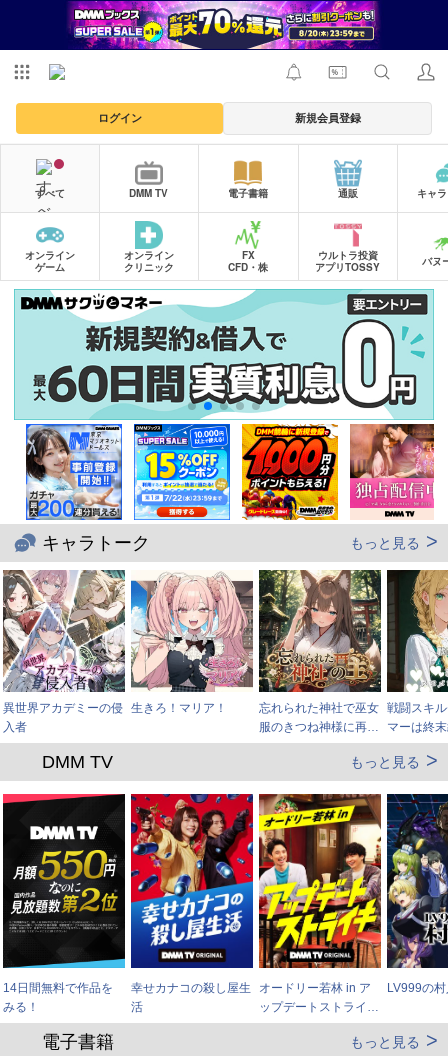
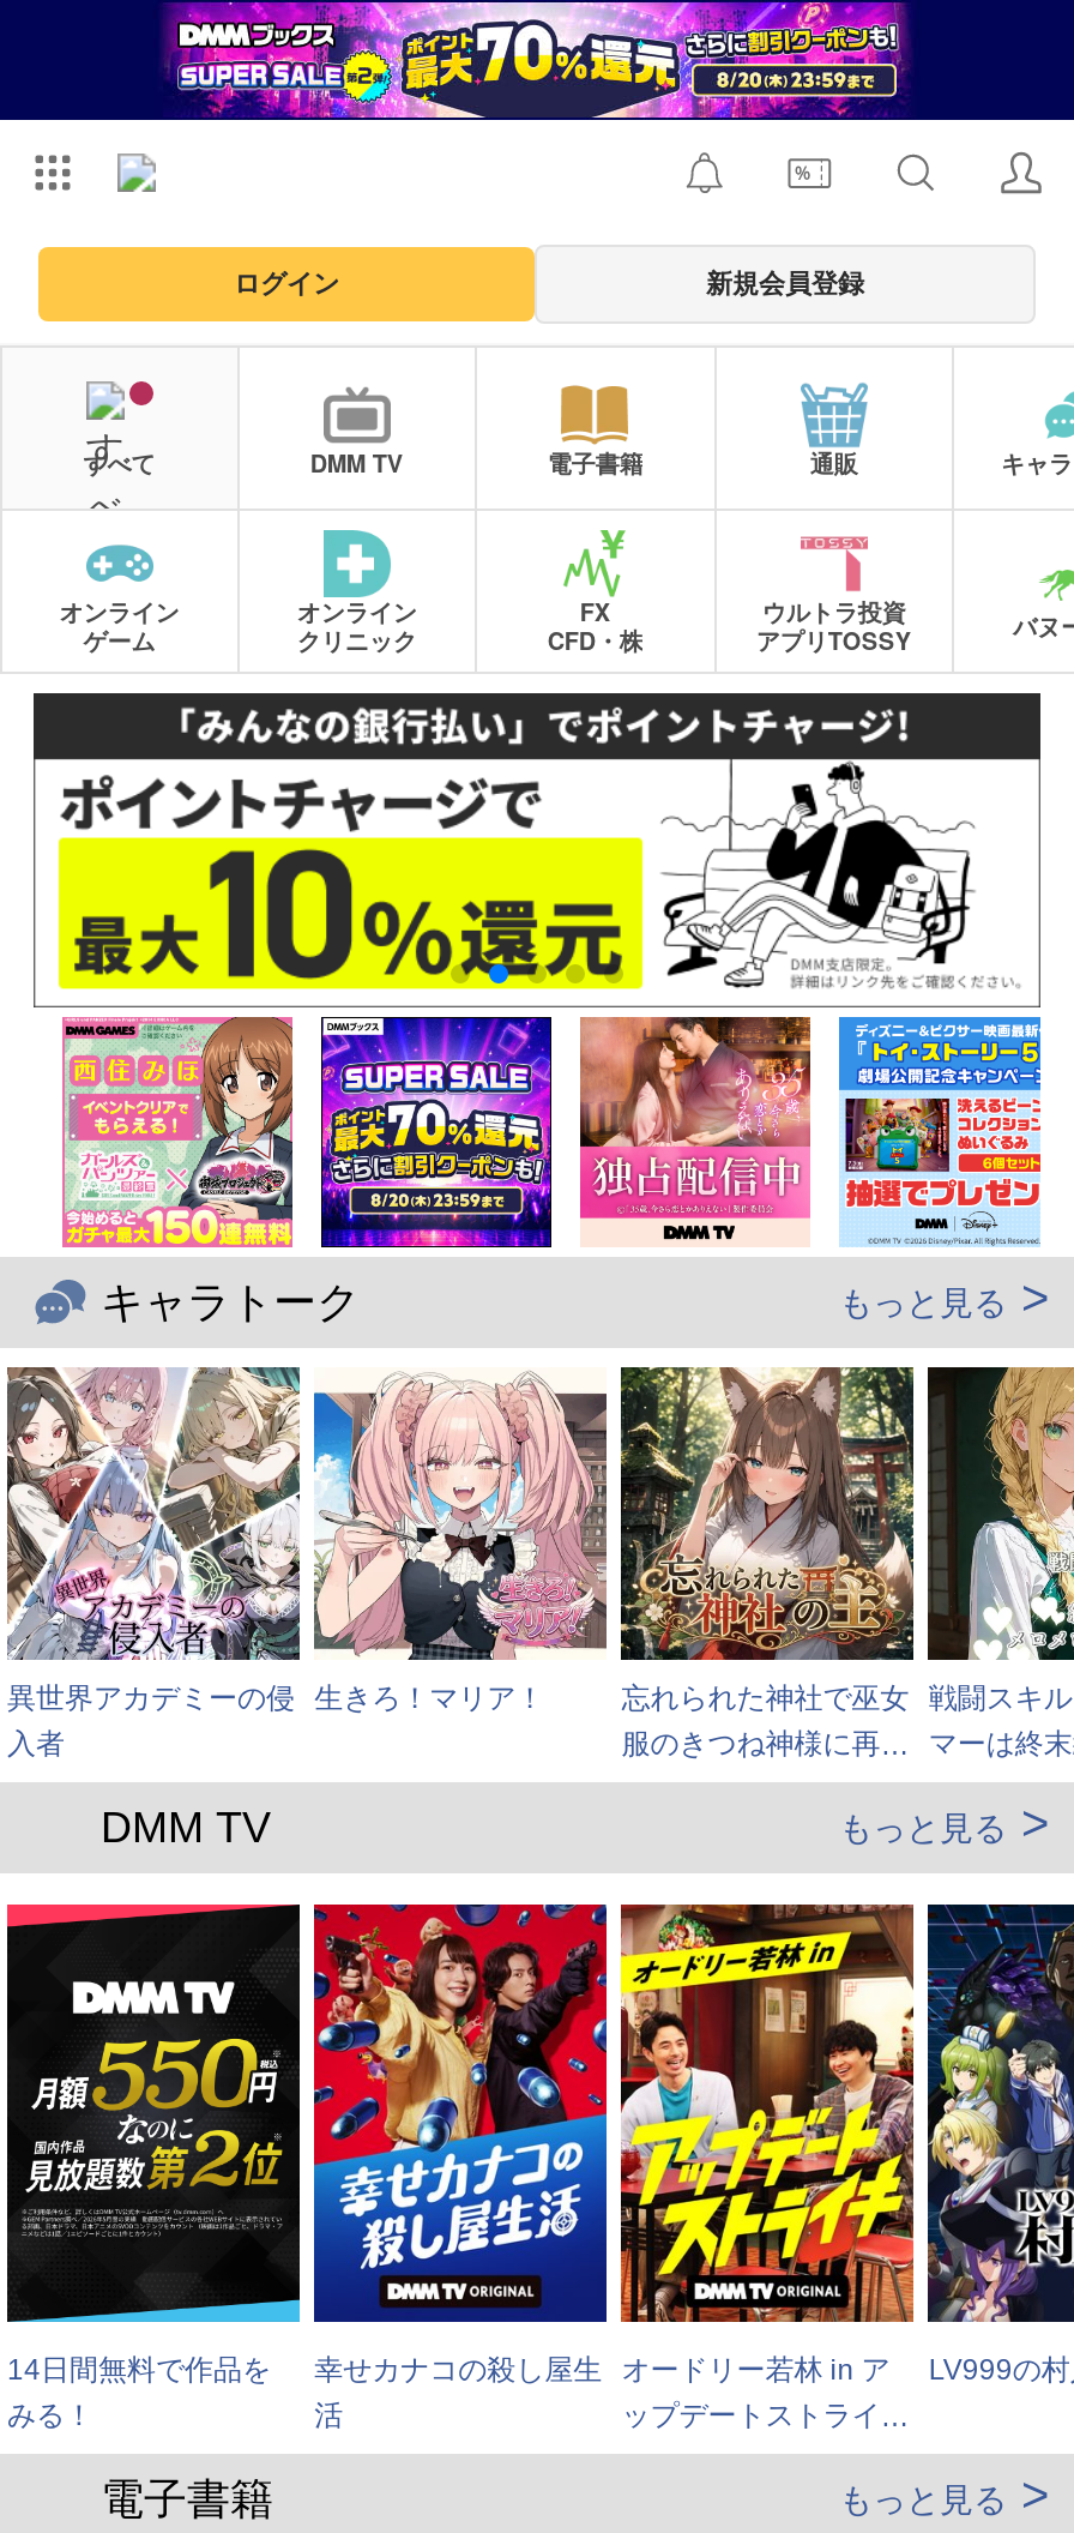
[13,288,435,521] [image] -> [31,691,1043,1250] [image]

